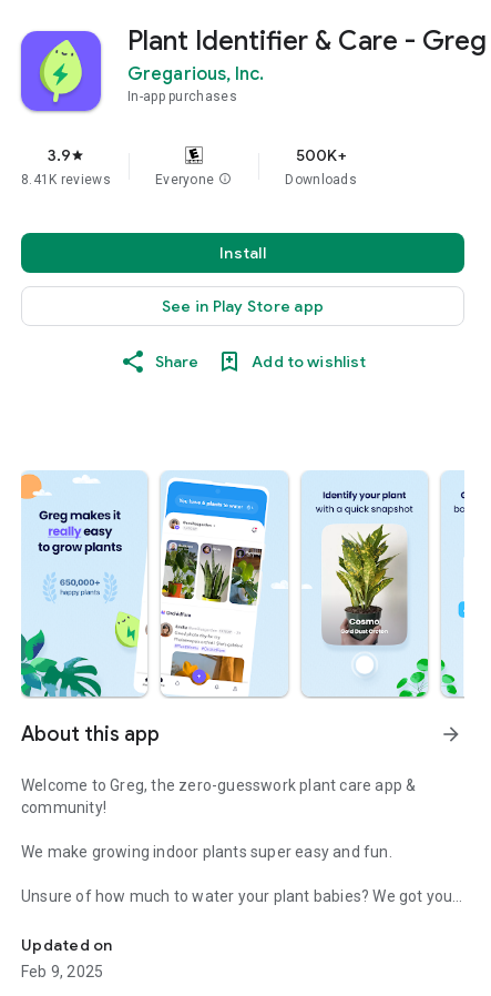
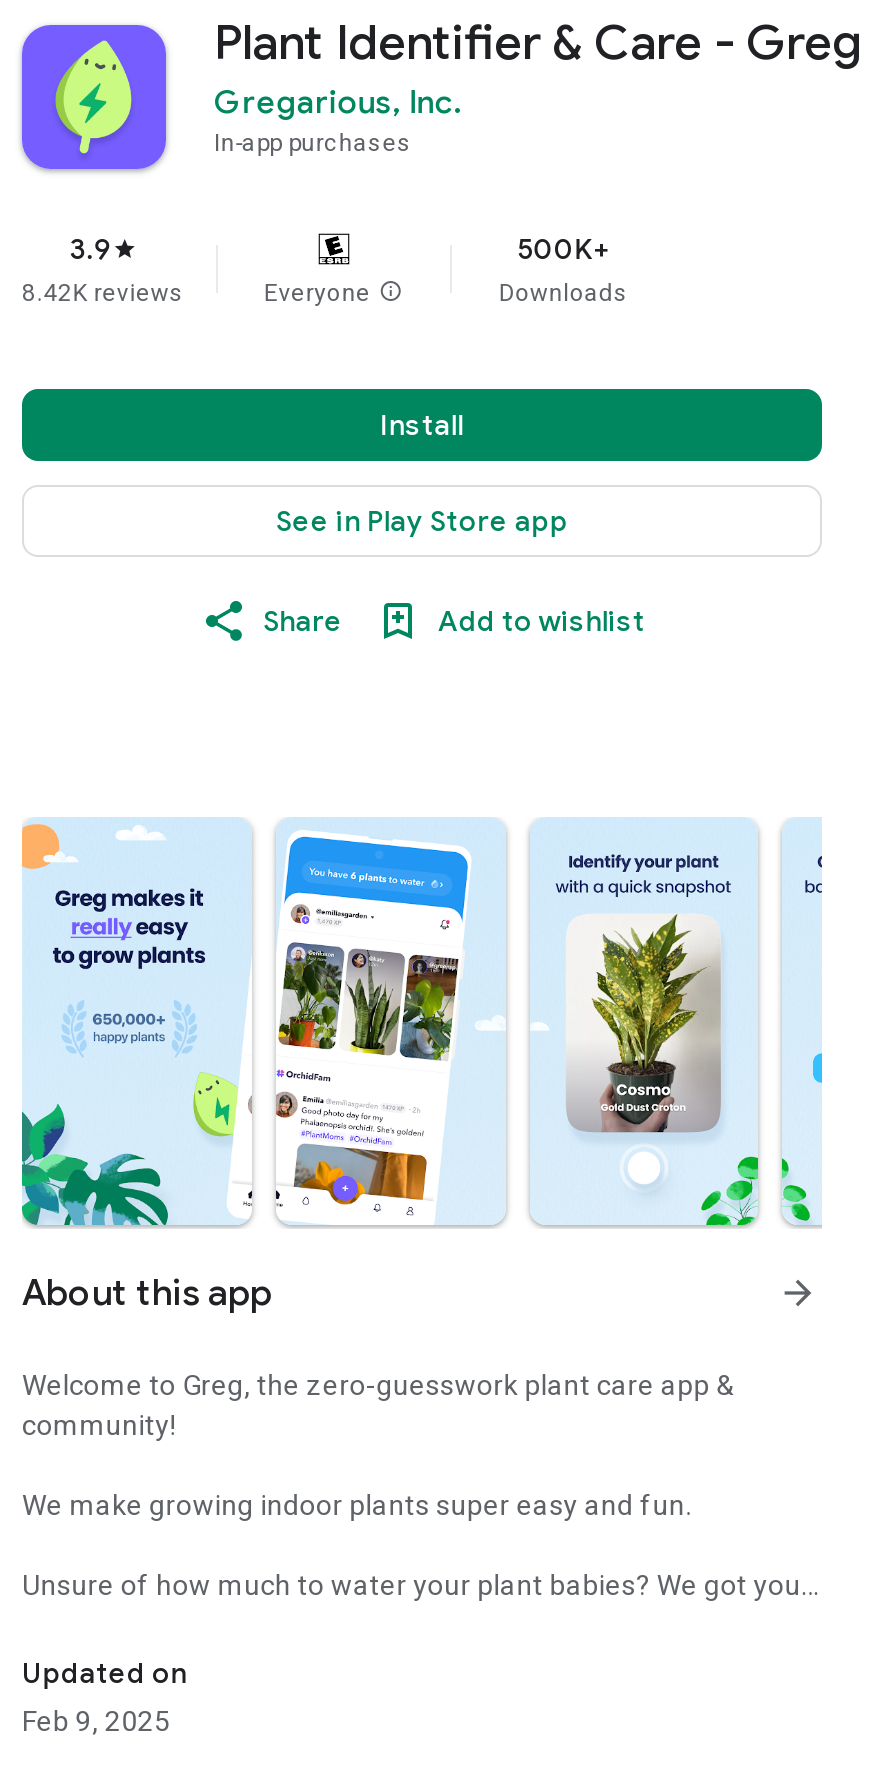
[21,172,111,187] 8.41K reviews -> [22,279,184,307] 8.42K reviews

